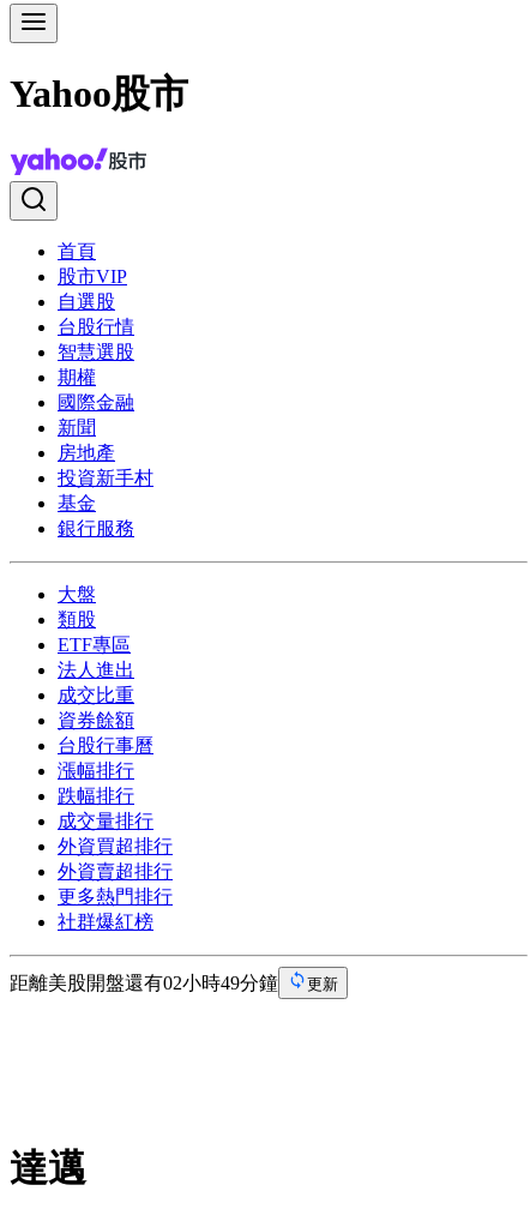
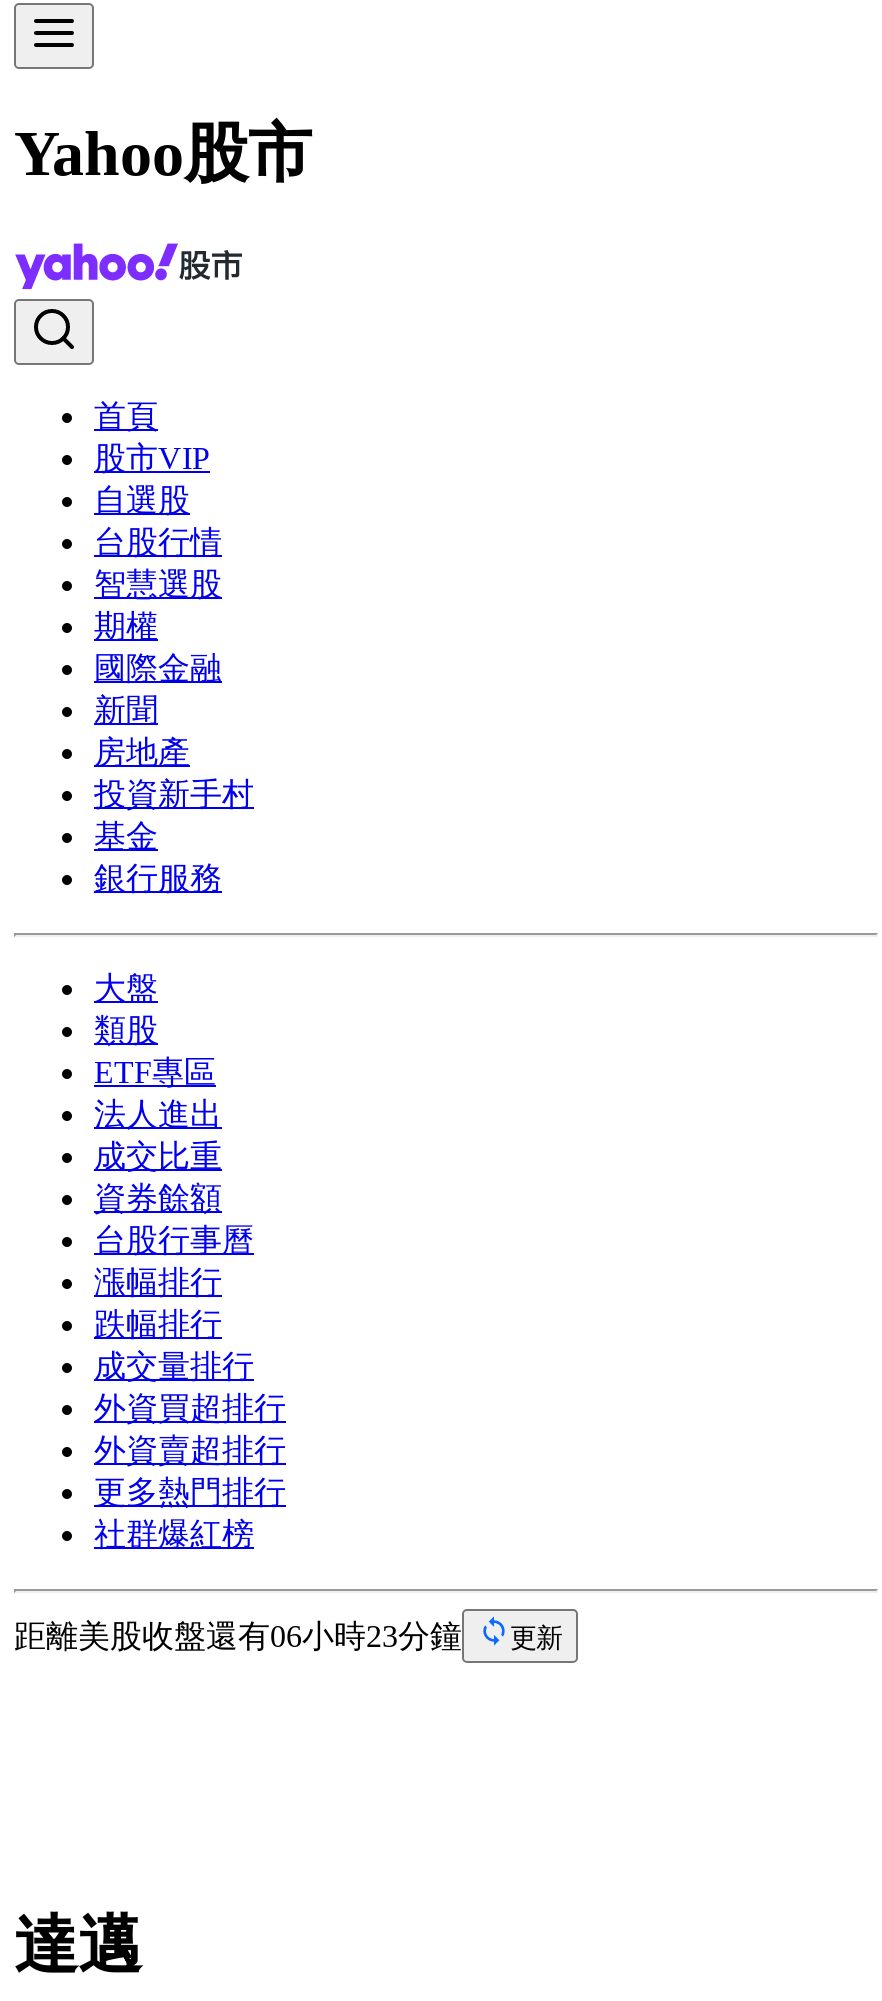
[10,973,278,993] 距離美股開盤還有02小時49分鐘 -> [14,1619,462,1653] 距離美股收盤還有06小時23分鐘

